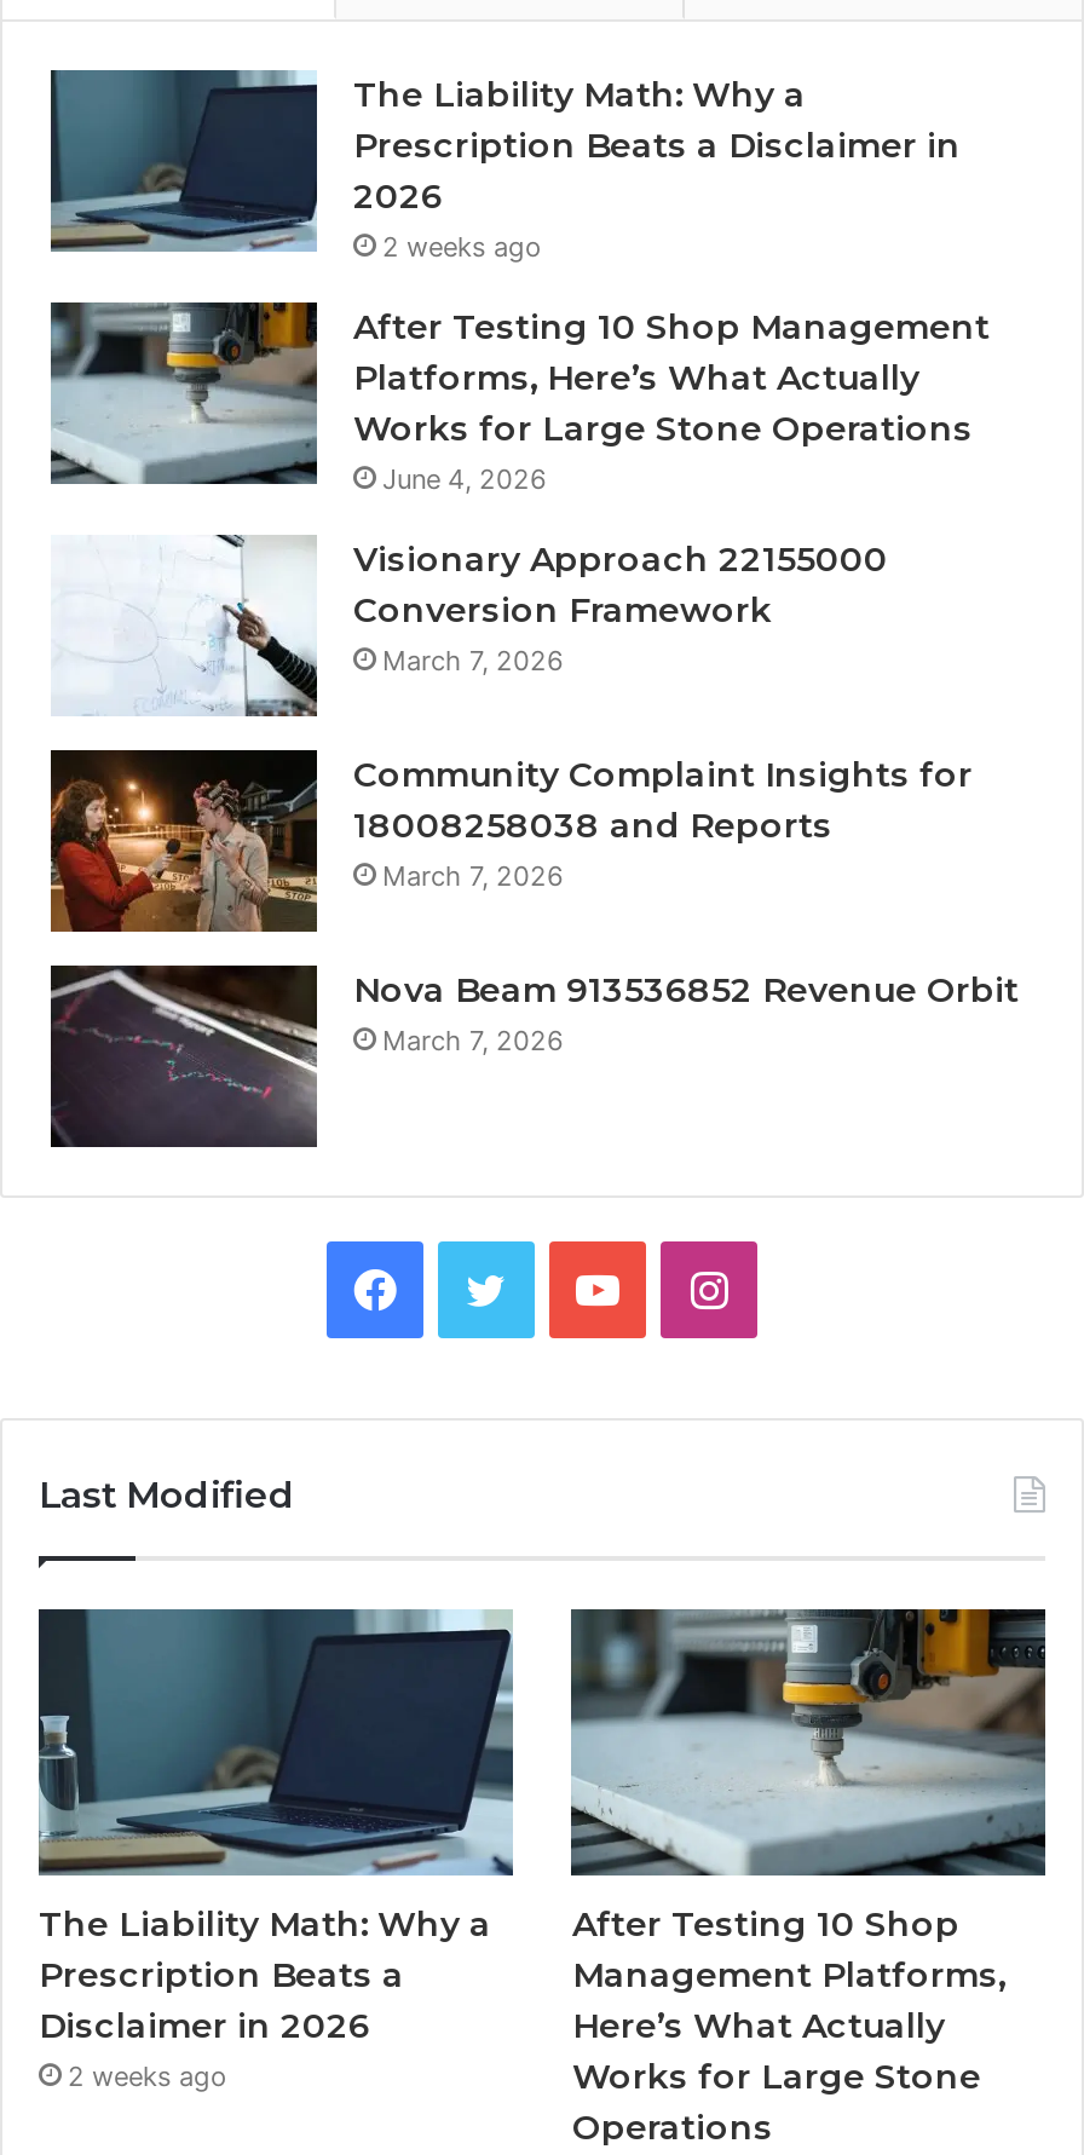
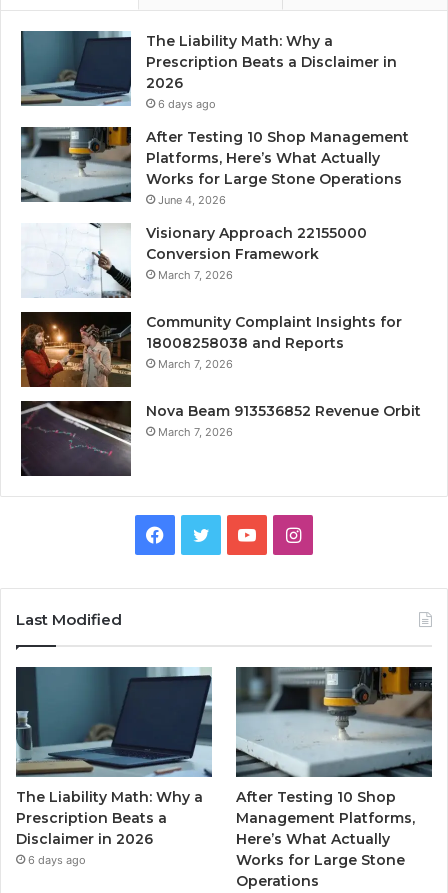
[382,229,542,263] 2 weeks ago -> [158,97,216,111] 6 days ago
[68,2059,227,2093] 2 weeks ago -> [28,853,86,867] 6 days ago

